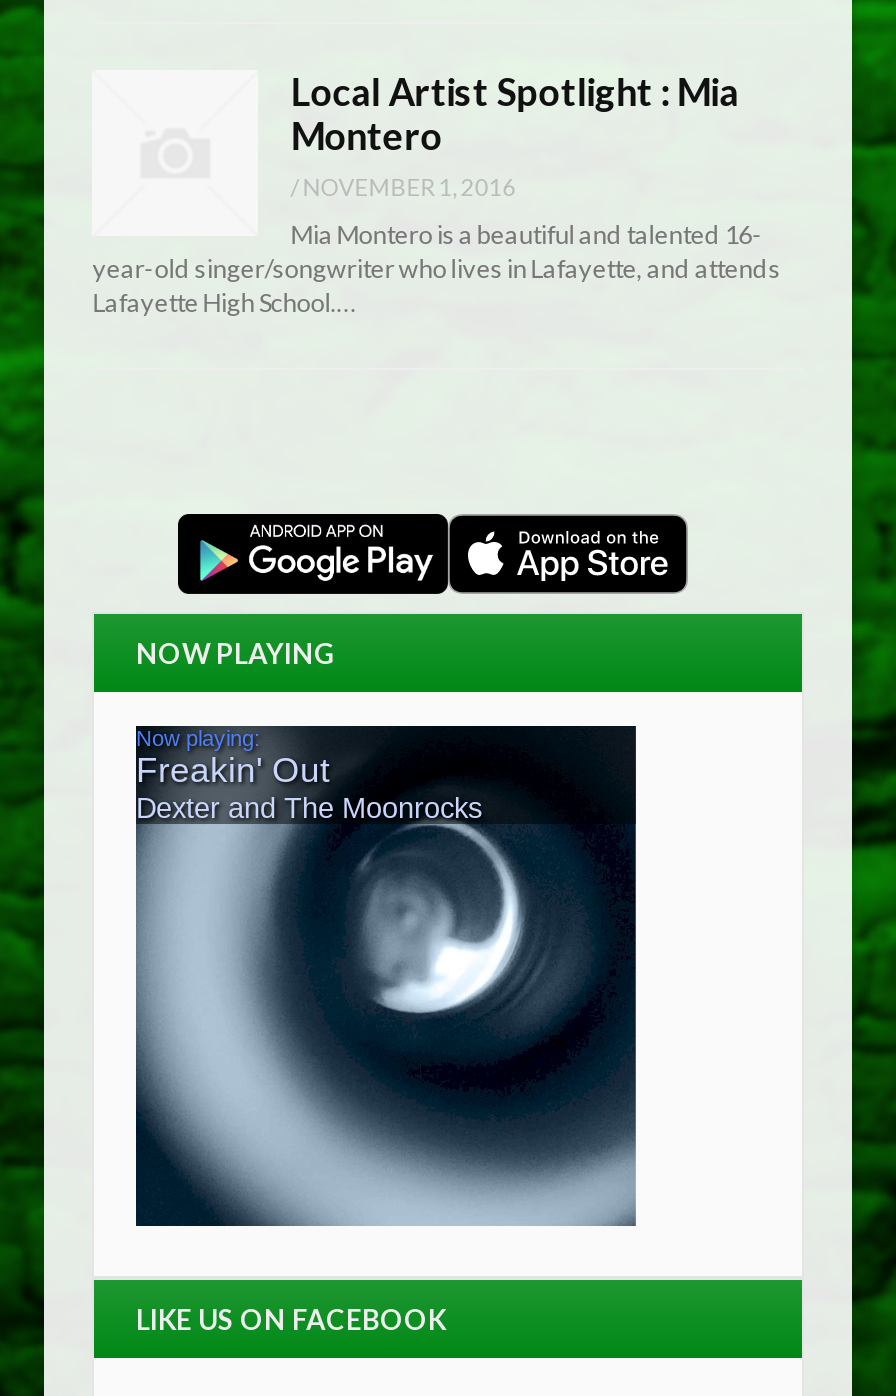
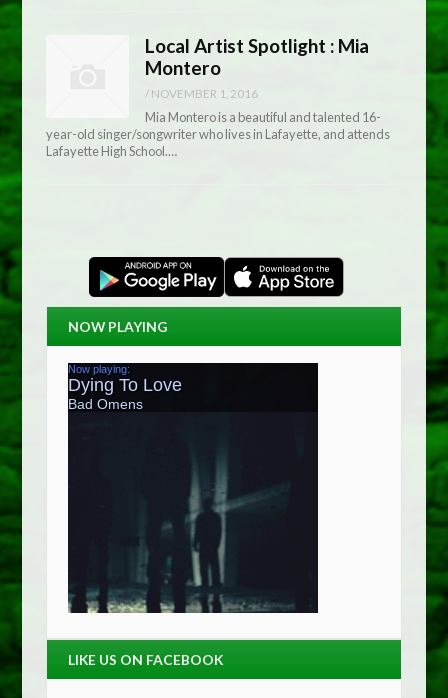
[134,726,638,1228] [image] -> [67,364,319,614] [image]

